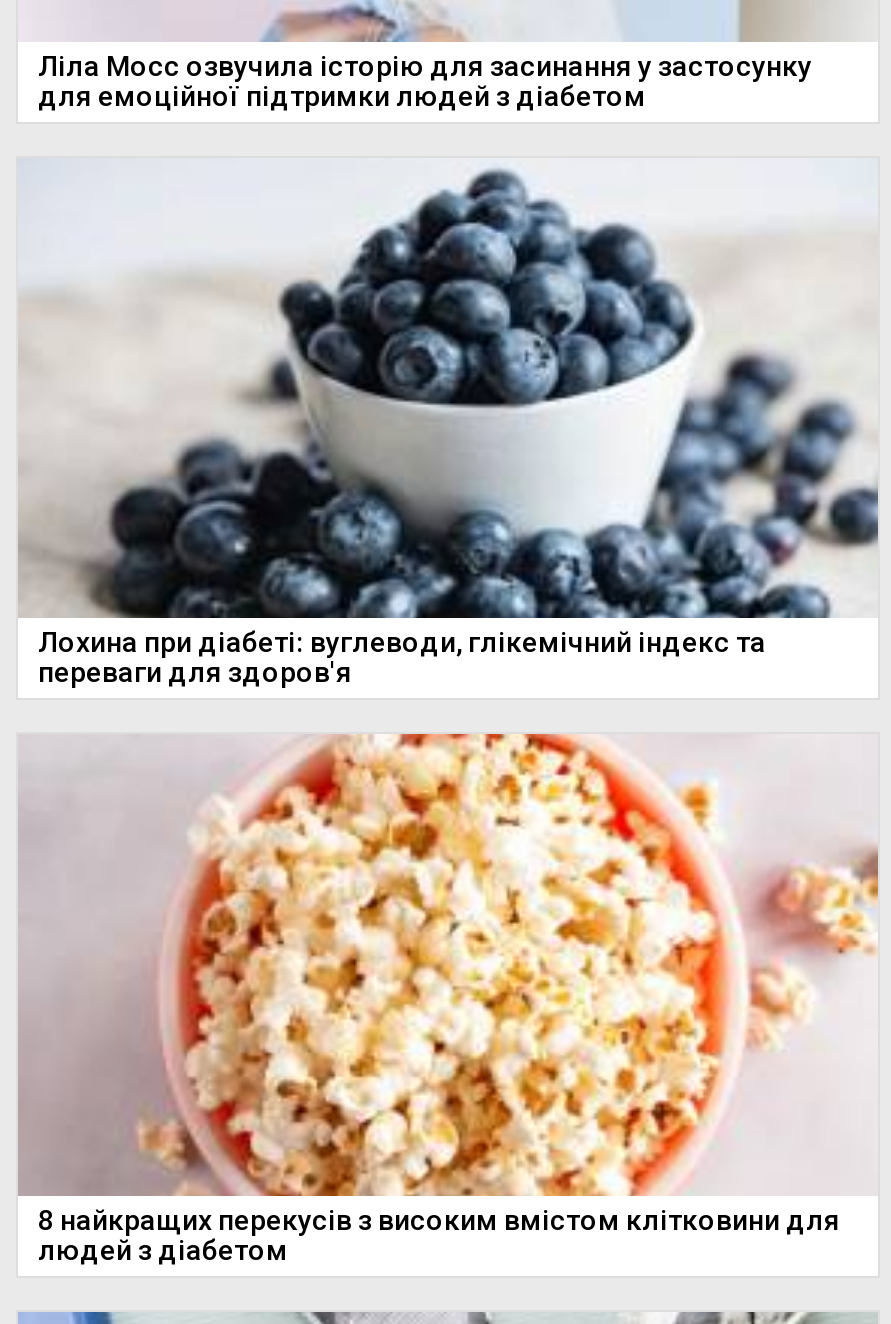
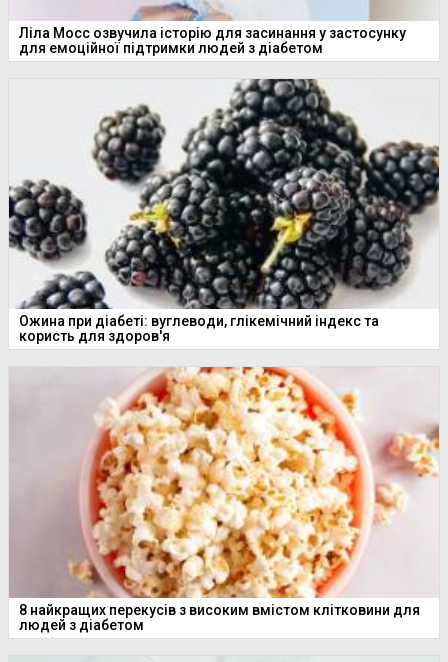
[18,158,880,658] [image] | Лохина при діабеті: вуглеводи, глікемічний індекс та -> [8,78,440,329] [image] | Ожина при діабеті: вуглеводи, глікемічний індекс та
[38,656,352,688] переваги для здоров'я -> [19,328,170,344] користь для здоров'я

